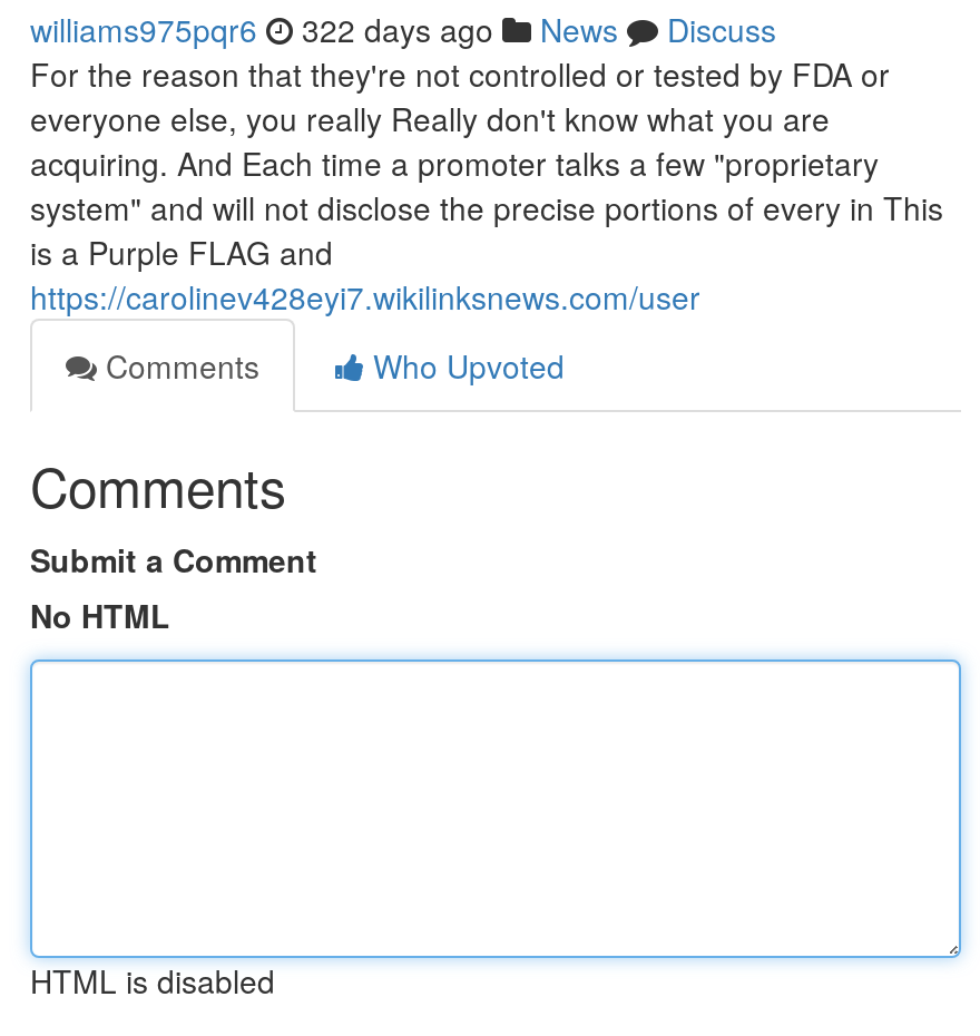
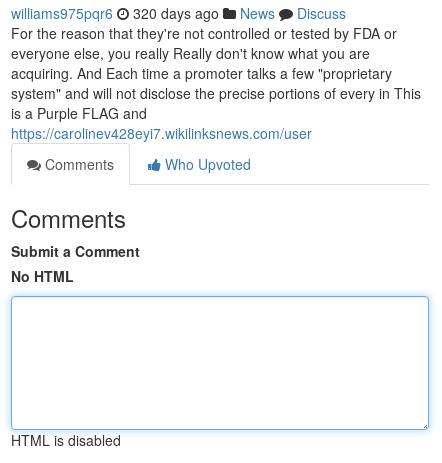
[30,7,776,51] williams975pqr6 322 days ago News Discuss -> [11,3,346,23] williams975pqr6 320 days ago News Discuss

